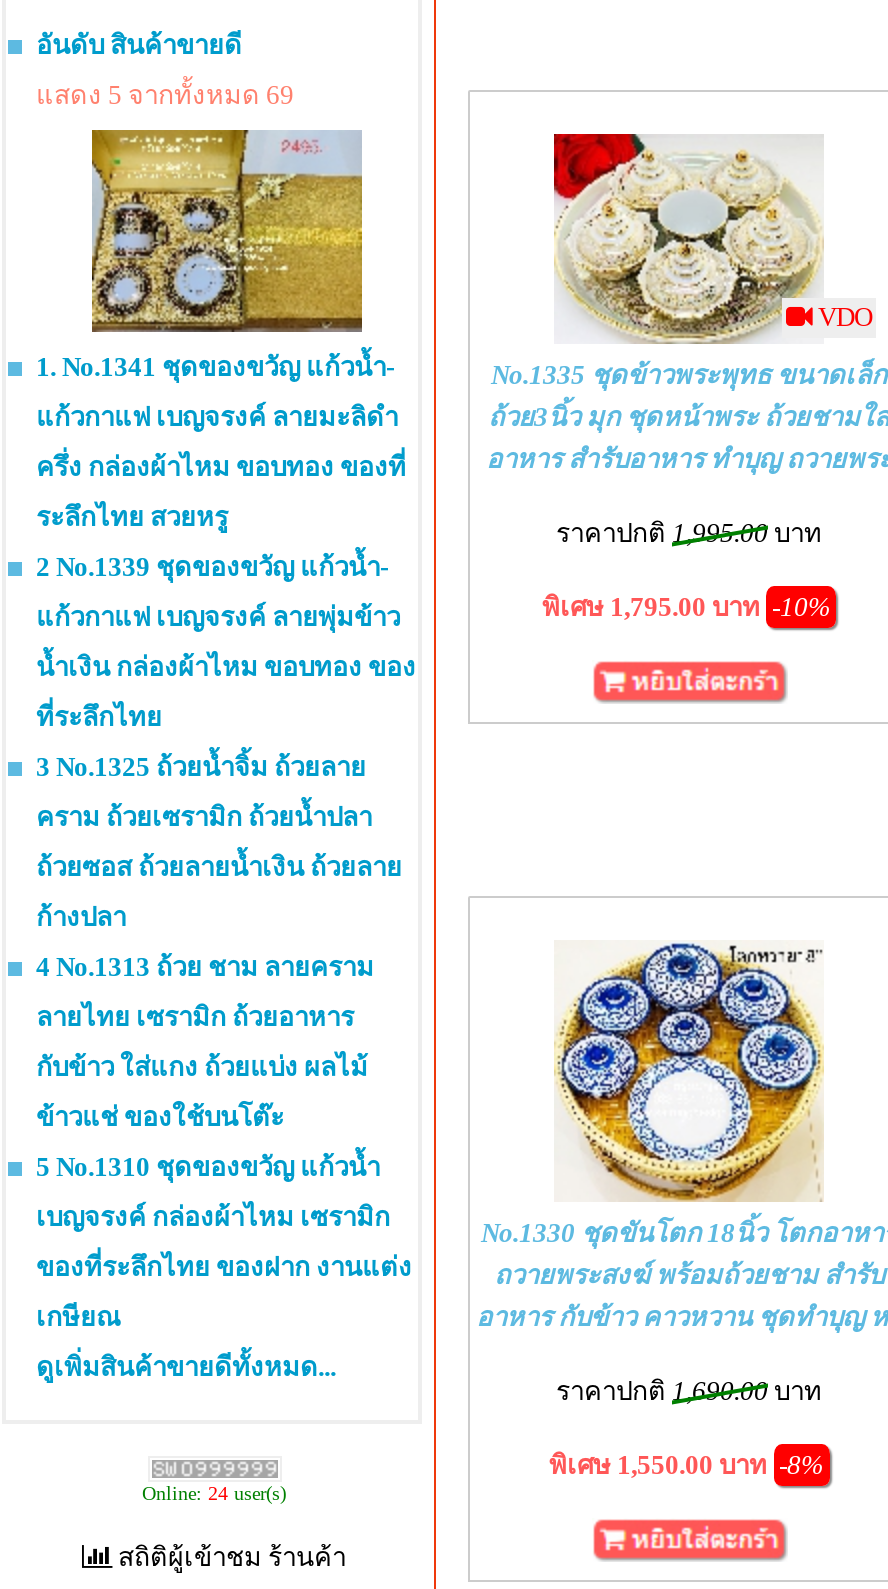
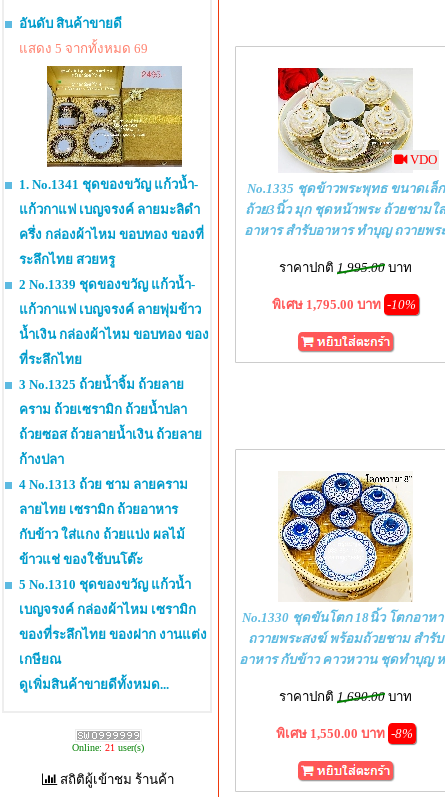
[142,1481,286,1503] Online: 24 user(s) -> [72,742,144,753] Online: 21 user(s)

